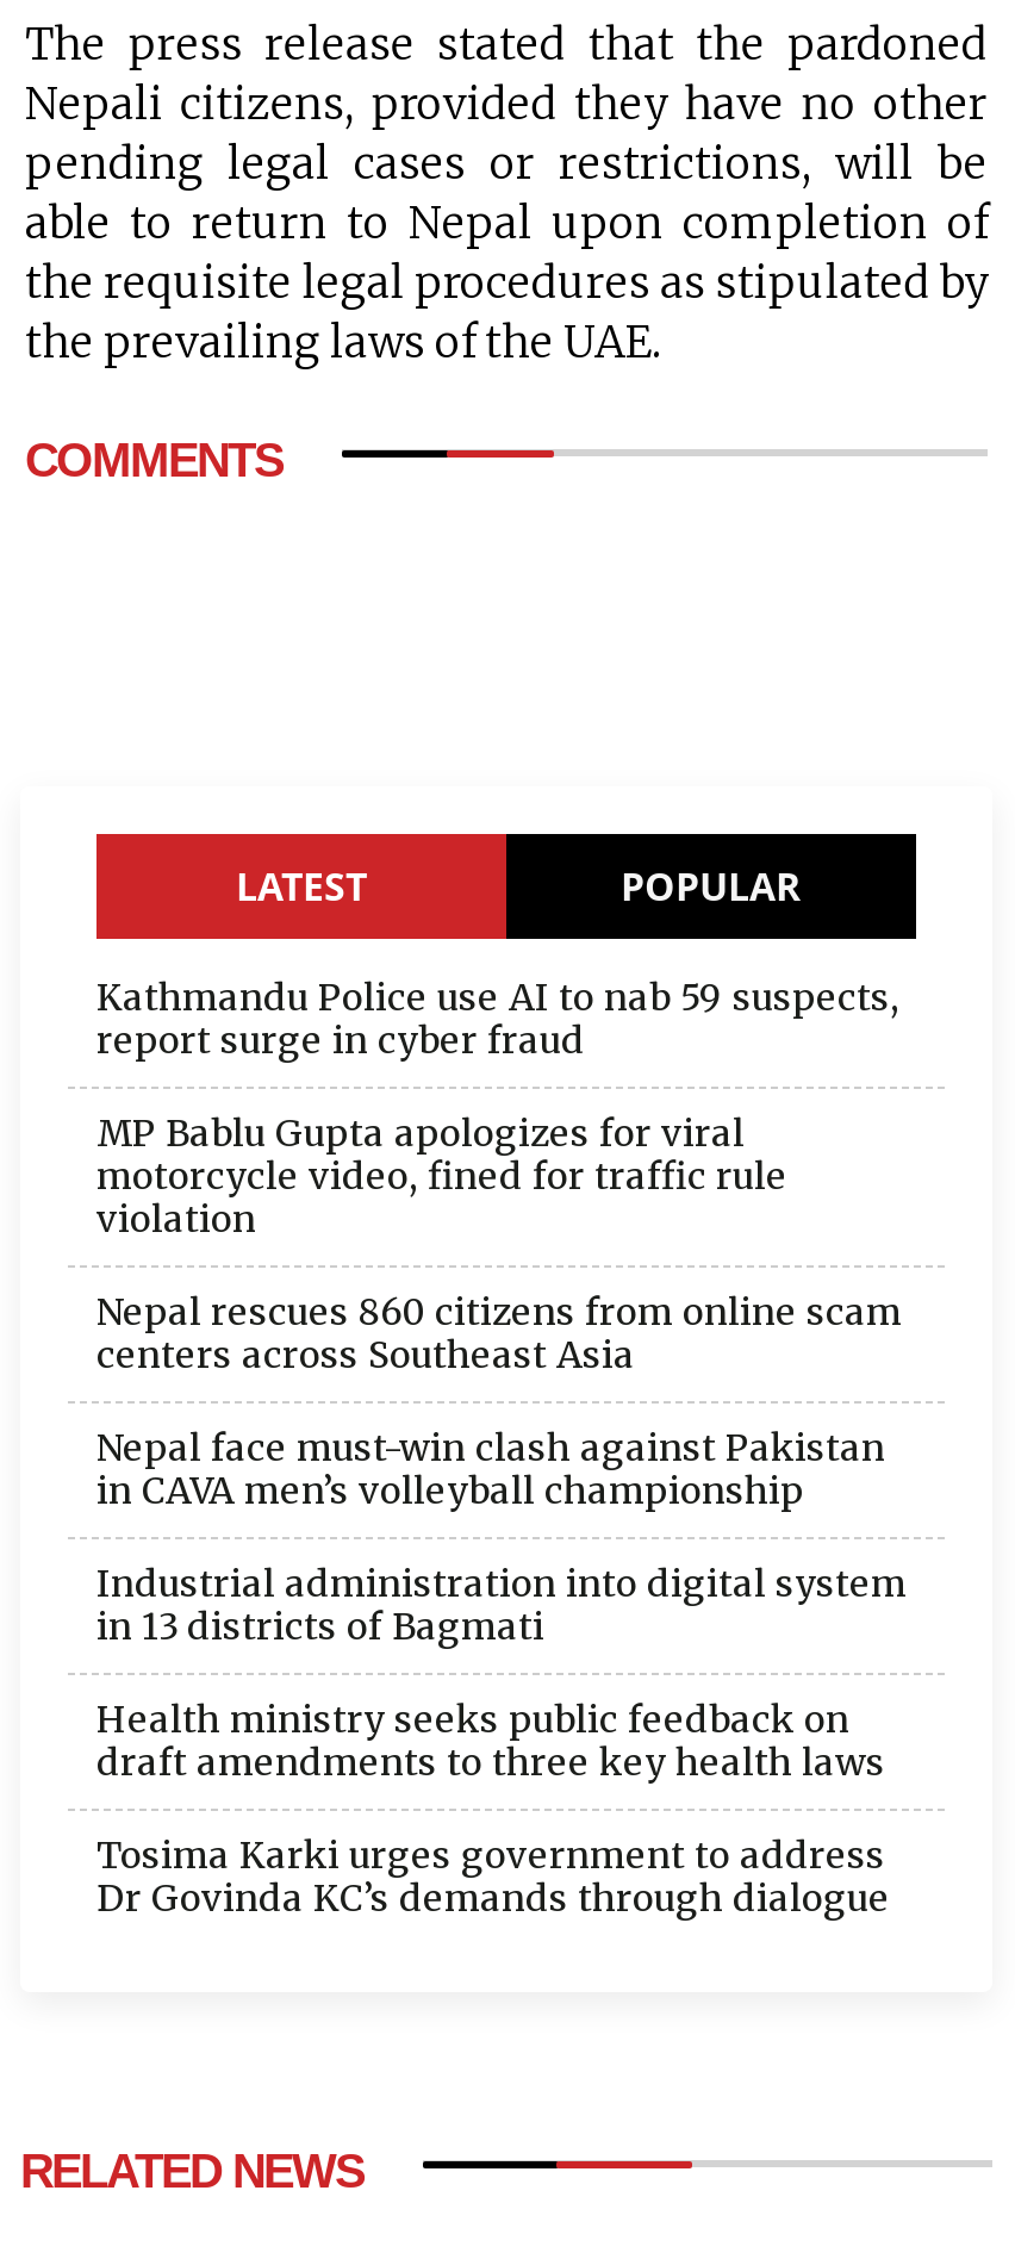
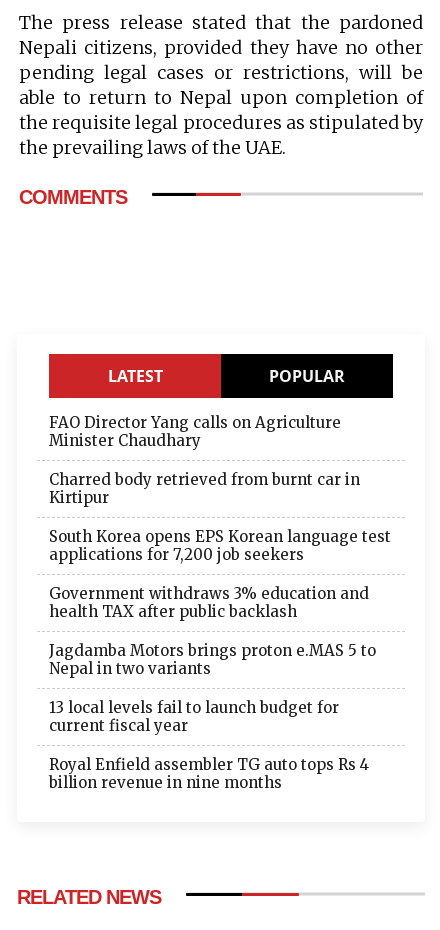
[96,974,899,1062] Kathmandu Police use AI to nab 59 suspects, | report surge in cyber fraud -> [49,413,341,450] FAO Director Yang calls on Agriculture | Minister Chaudhary
[96,1109,787,1241] MP Bablu Gupta apologizes for viral | motorcycle video, fined for traffic rule | violation -> [49,470,360,507] Charred body retrieved from burnt car in | Kirtipur
[96,1288,902,1376] Nepal rescues 860 citizens from online scam | centers across Southeast Asia -> [49,527,391,564] South Korea opens EPS Korean language test | applications for 7,200 job seekers
[96,1424,885,1512] Nepal face must-win clash against Pakistan | in CAVA men’s volleyball championship -> [49,584,369,621] Government withdraws 3% education and | health TAX after public backlash
[96,1560,907,1648] Industrial administration into digital system | in 13 districts of Bagmati -> [49,641,376,678] Jagdamba Motors brings proton e.MAS 5 to | Nepal in two variants
[96,1696,885,1784] Health ministry seeks public feedback on | draft amendments to three key health laws -> [49,698,339,735] 13 local levels fail to launch budget for | current fiscal year
[96,1832,890,1920] Tosima Karki urges government to address | Dr Govinda KC’s demands through dialogue -> [49,755,369,792] Royal Enfield assembler TG auto tops Rs 4 | billion revenue in nine months

